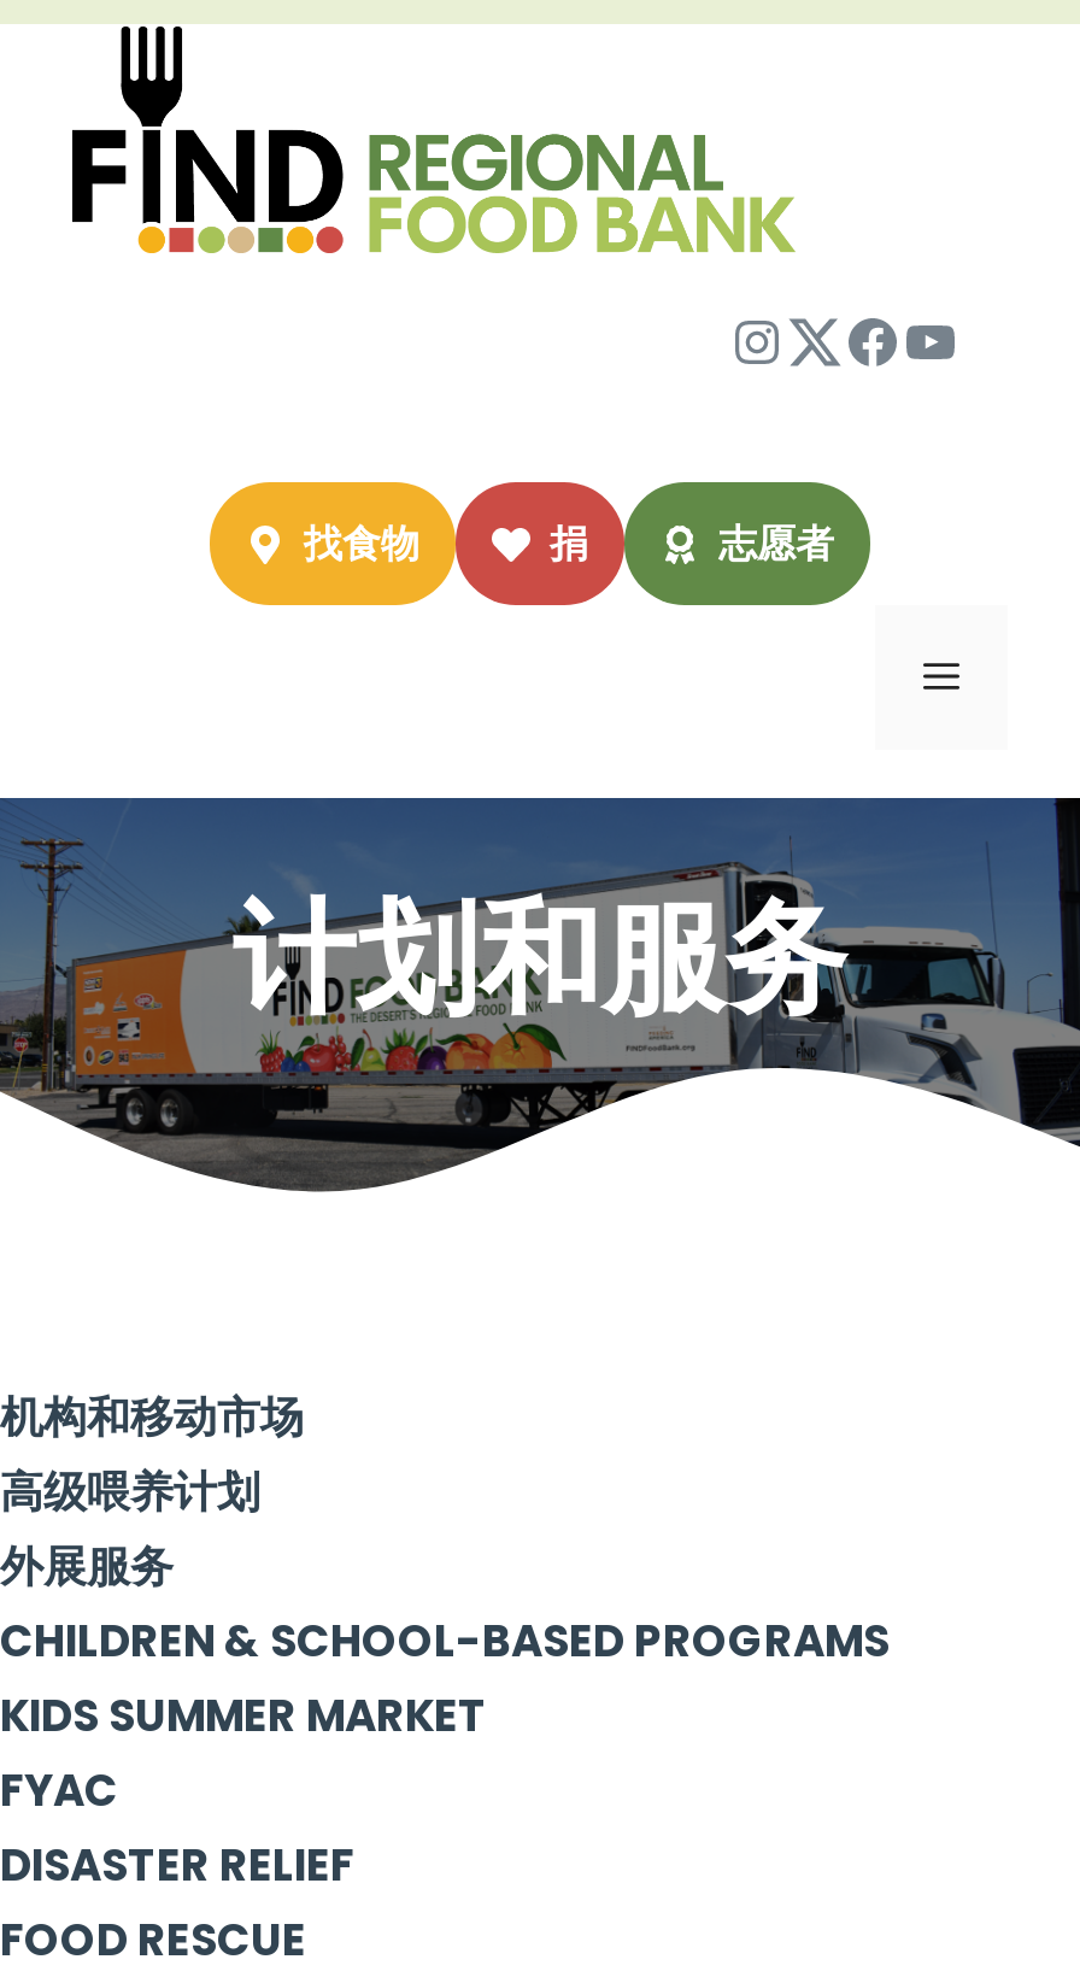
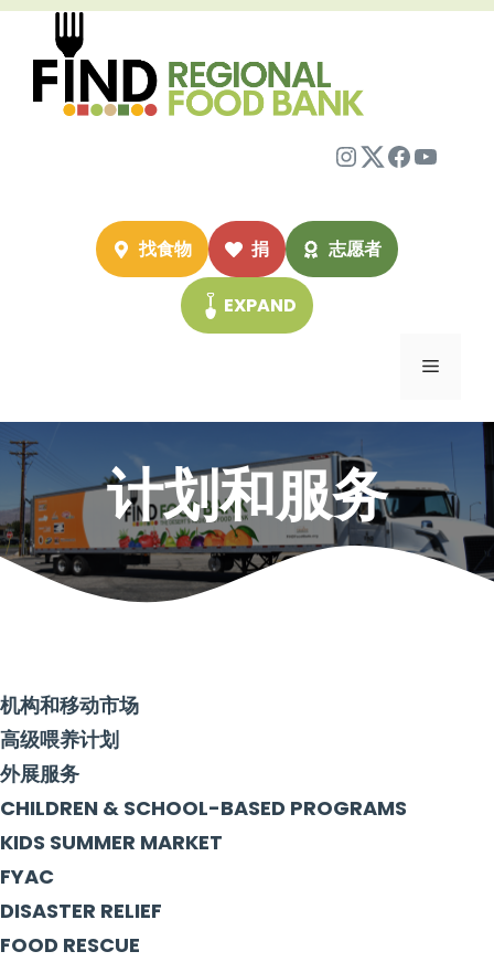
none -> [224,293,297,318] EXPAND

